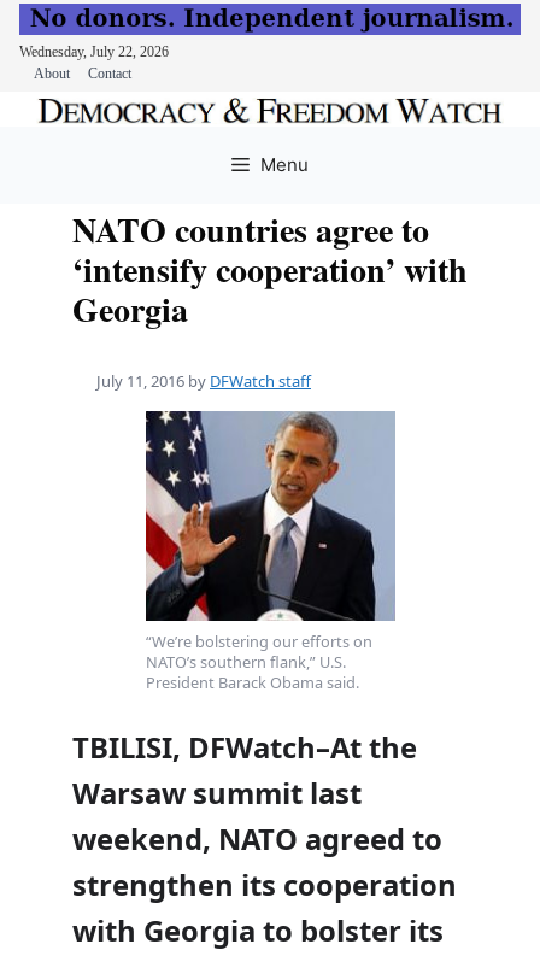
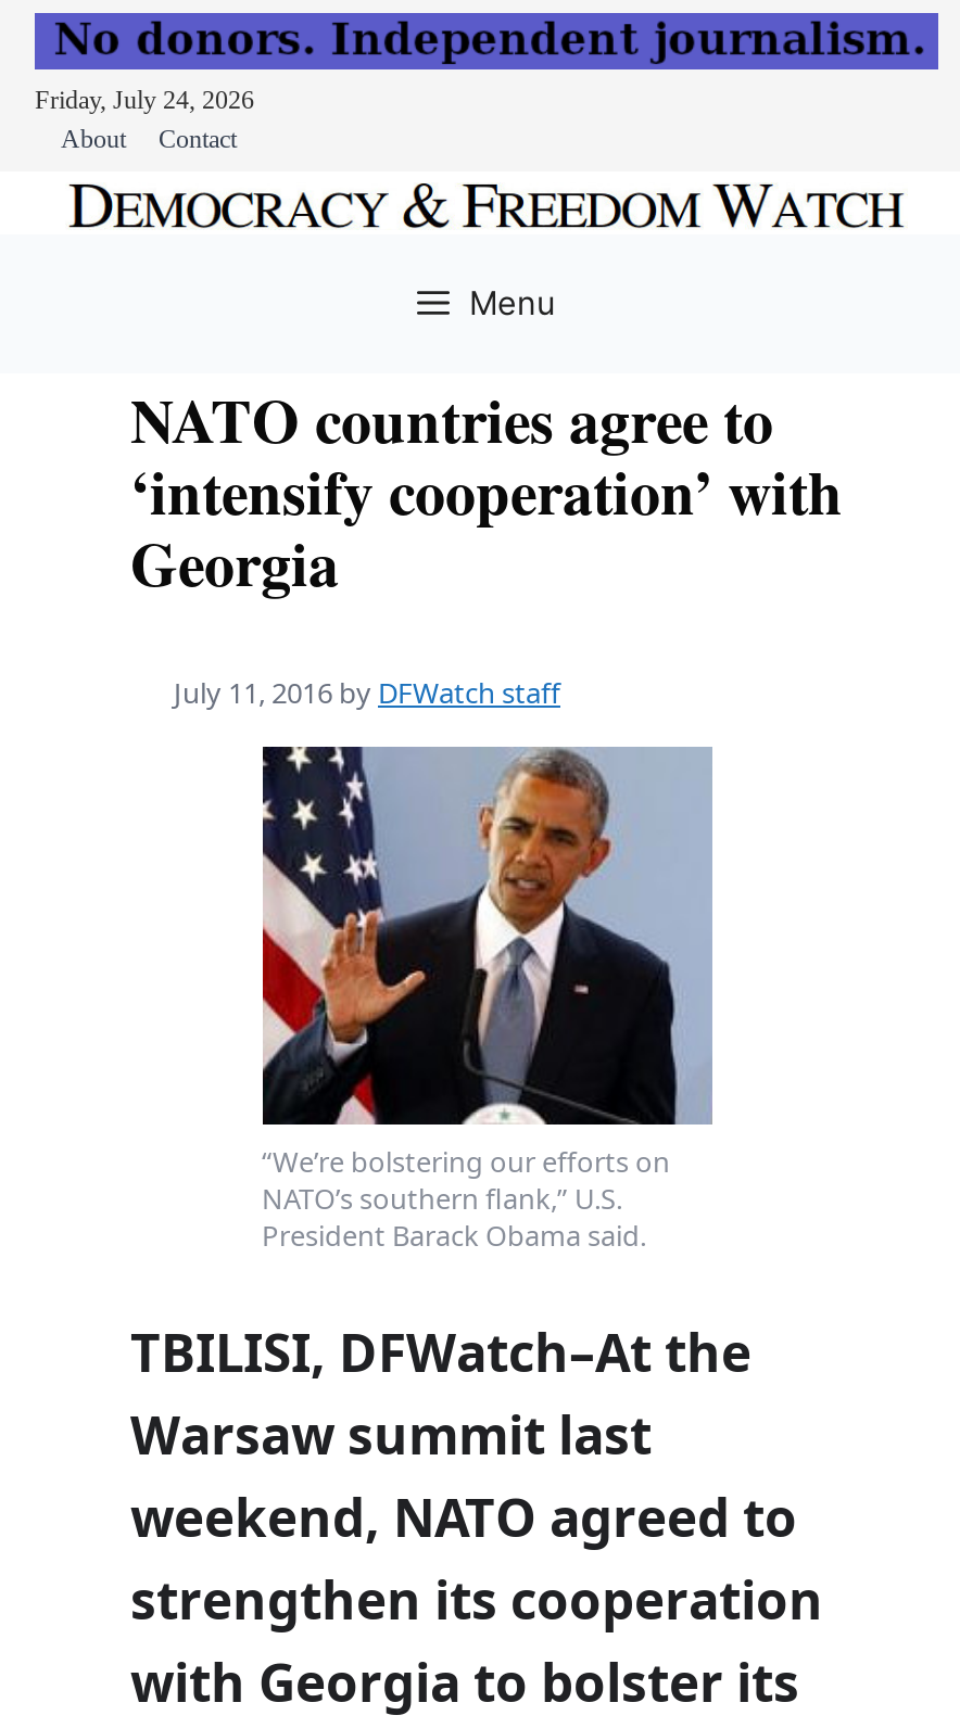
[19,43,169,60] Wednesday, July 22, 2026 -> [35,84,254,115] Friday, July 24, 2026

